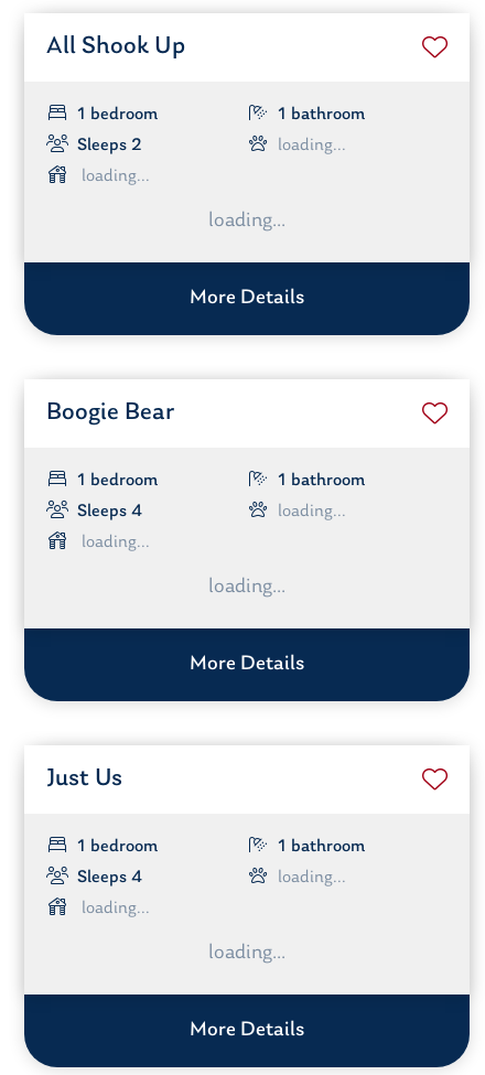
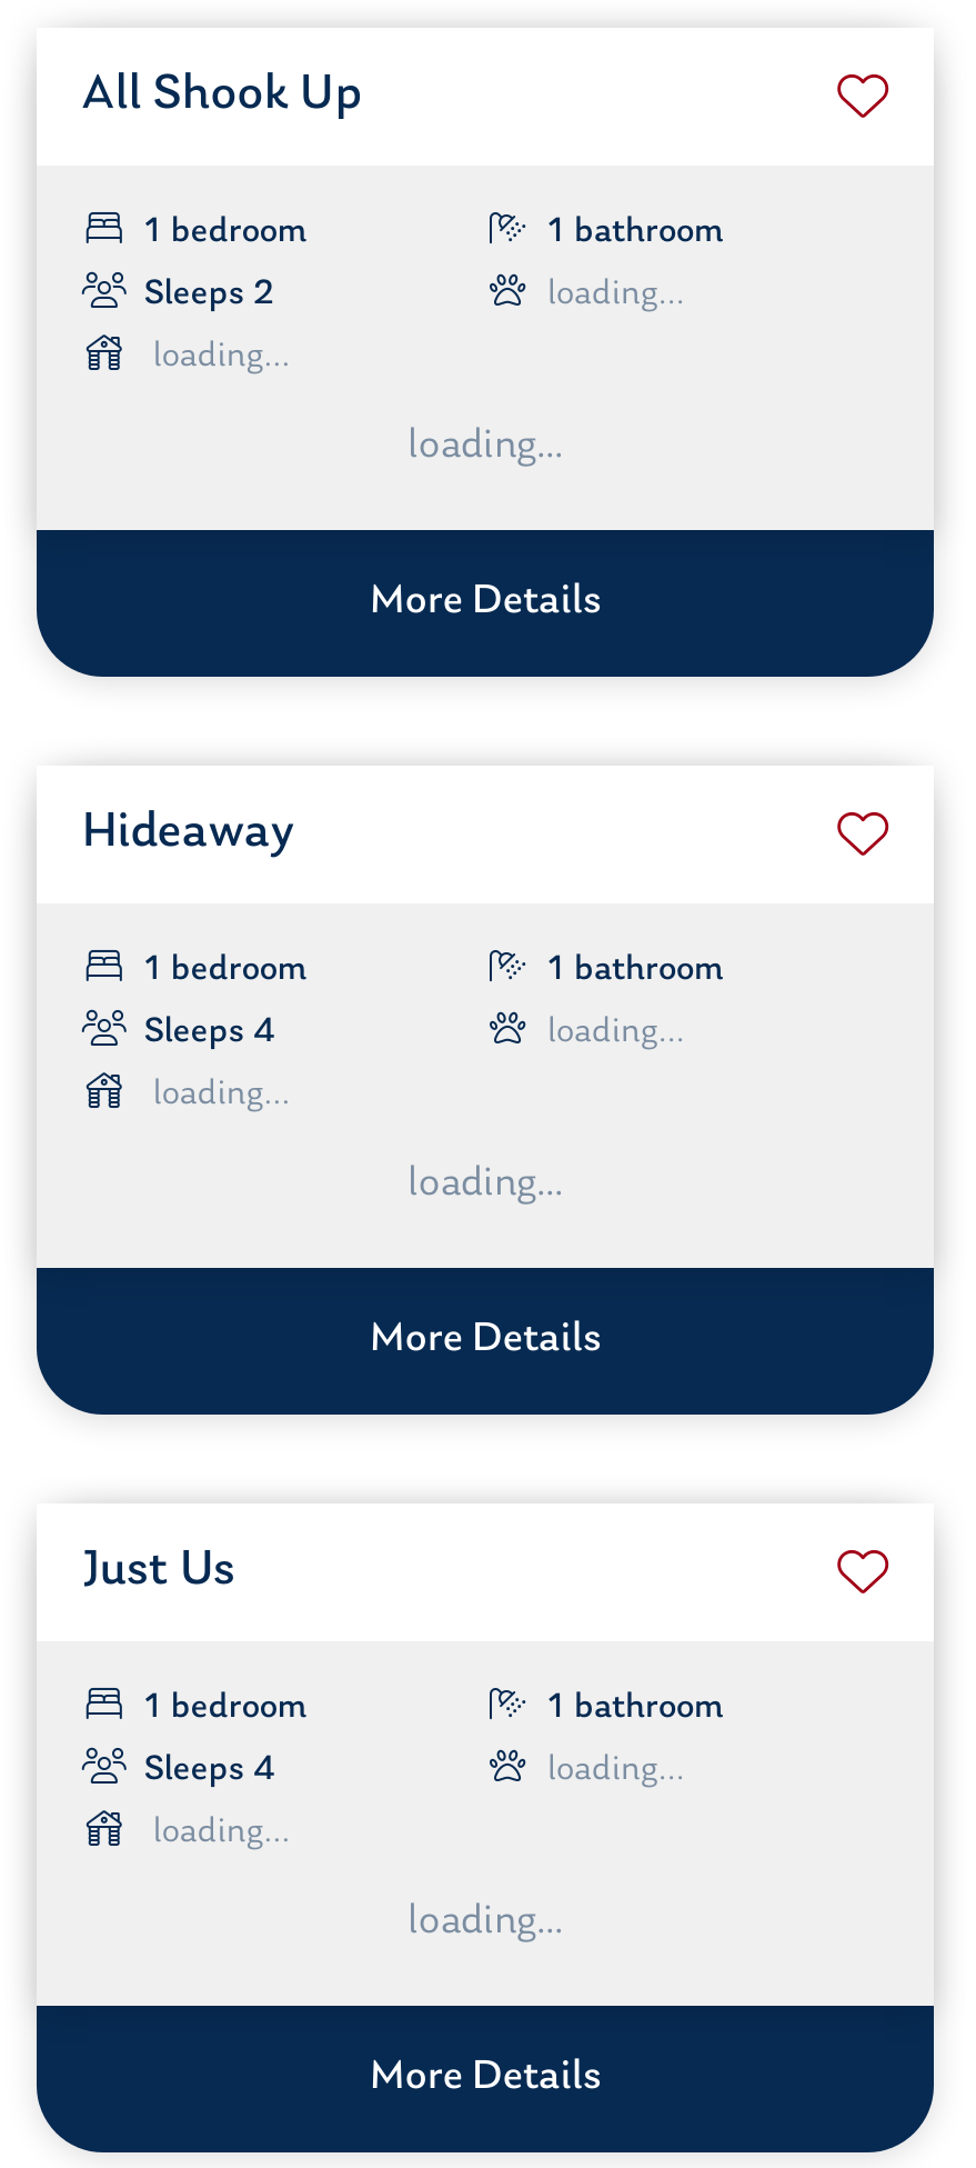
[47,400,175,426] Boogie Bear -> [82,808,295,859] Hideaway

